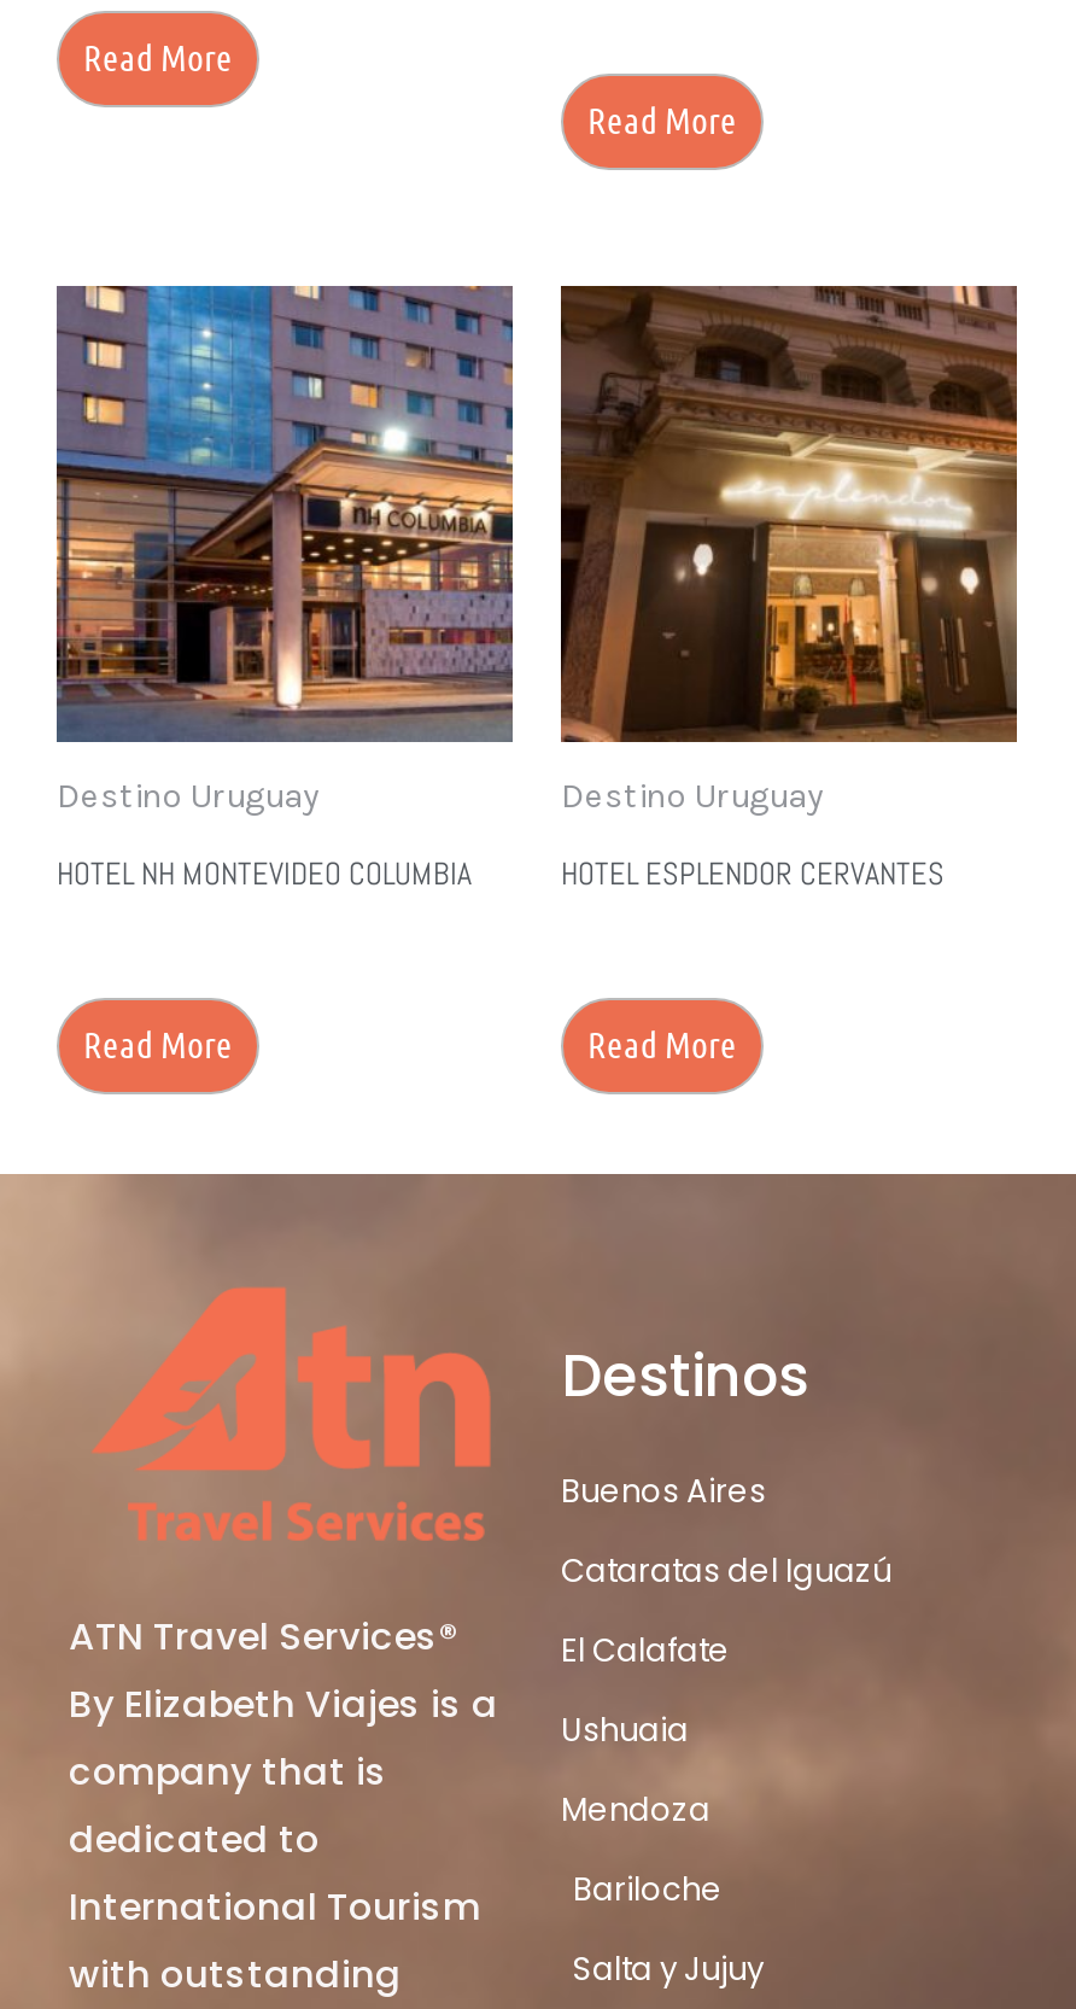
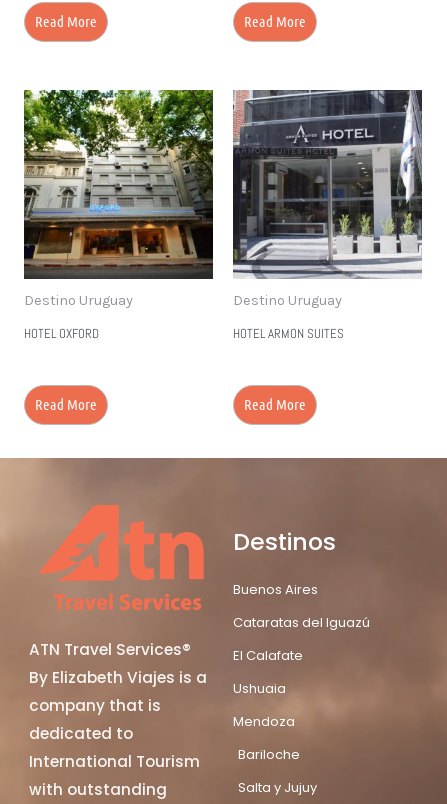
[54,284,515,742] [image] -> [23,89,214,279] [image]
[559,284,1019,744] [image] -> [232,89,423,279] [image]
[57,852,472,893] HOTEL NH MONTEVIDEO COLUMBIA -> [24,325,99,342] HOTEL OXFORD
[561,852,945,893] HOTEL ESPLENDOR CERVANTES -> [233,325,344,342] HOTEL ARMON SUITES

